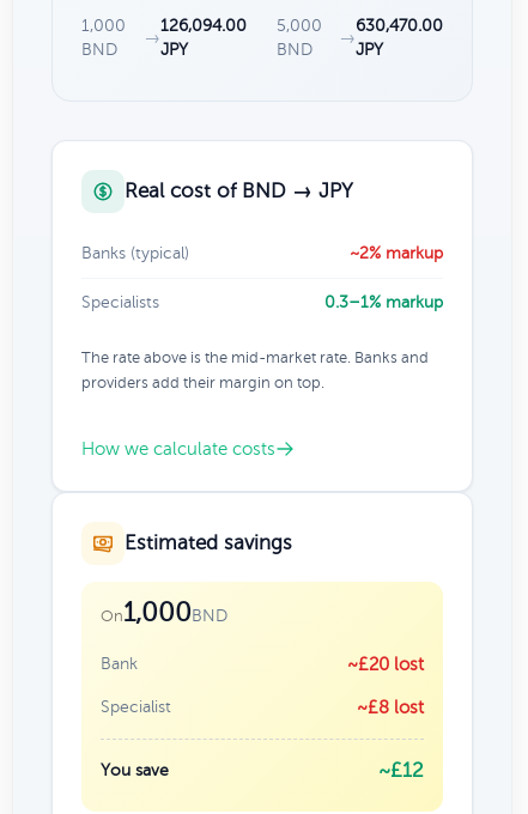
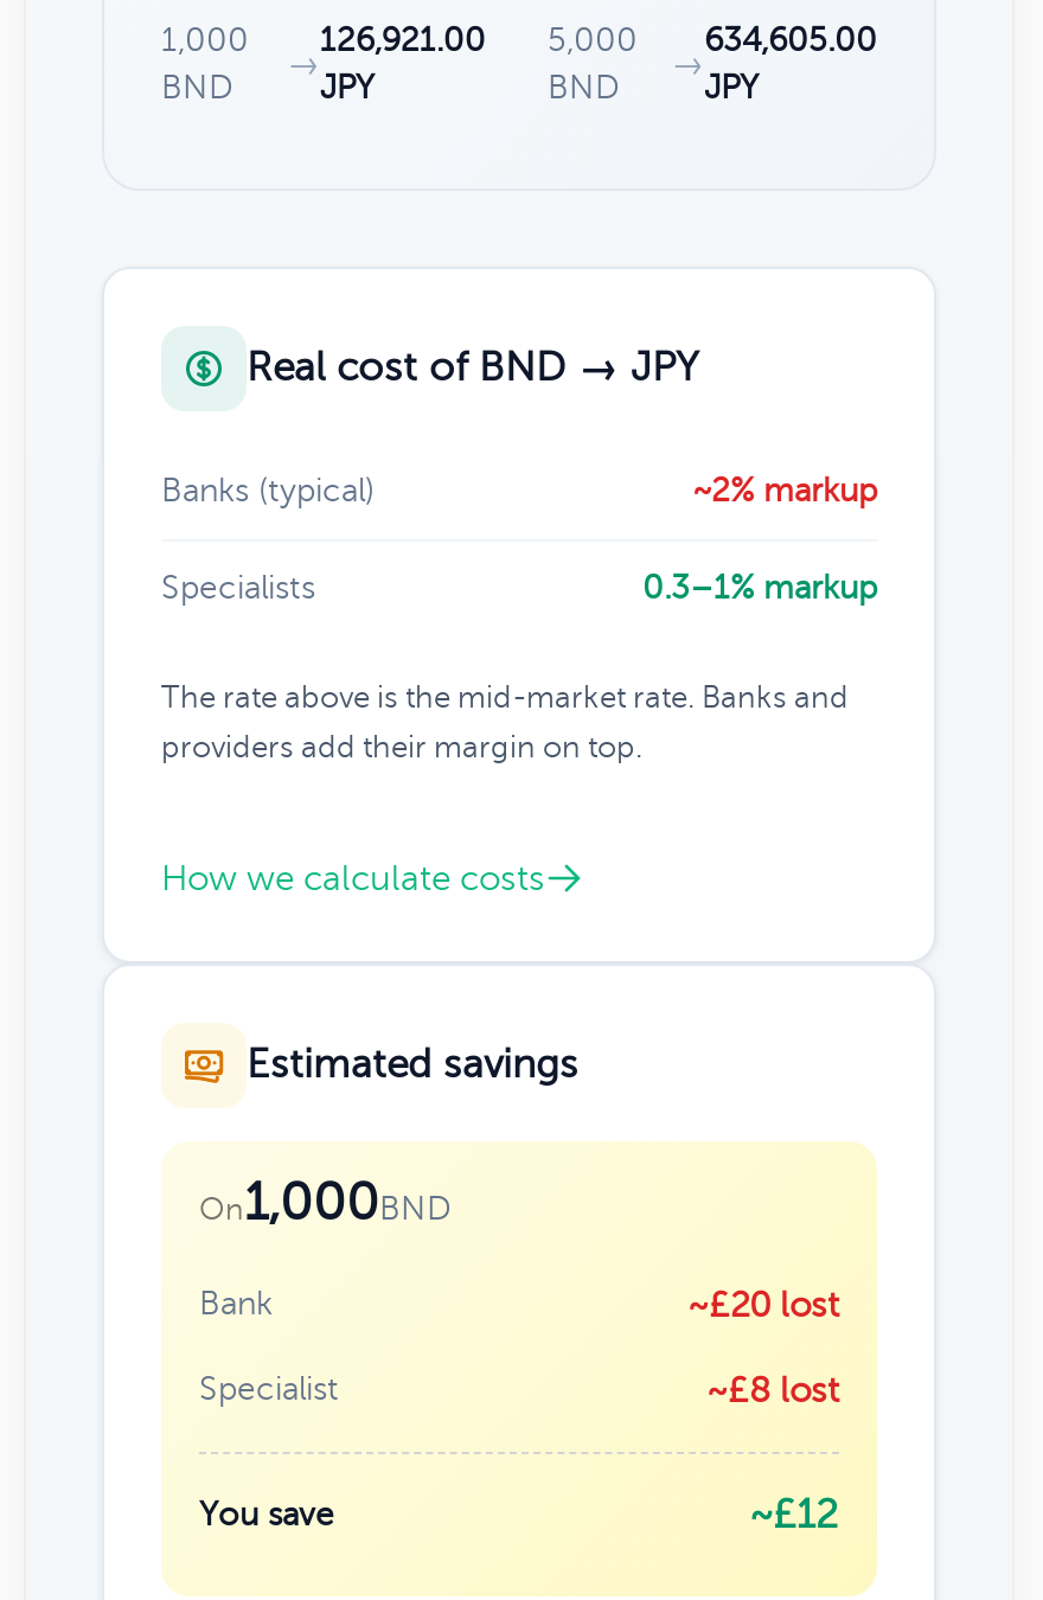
[161,16,247,34] 126,094.00 -> [320,22,485,57] 126,921.00
[356,16,443,34] 630,470.00 -> [704,22,877,57] 634,605.00

